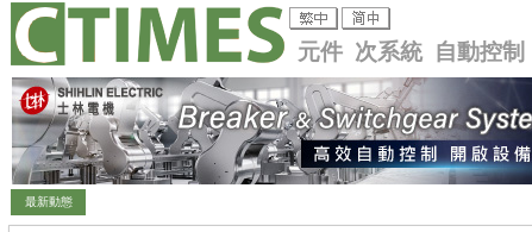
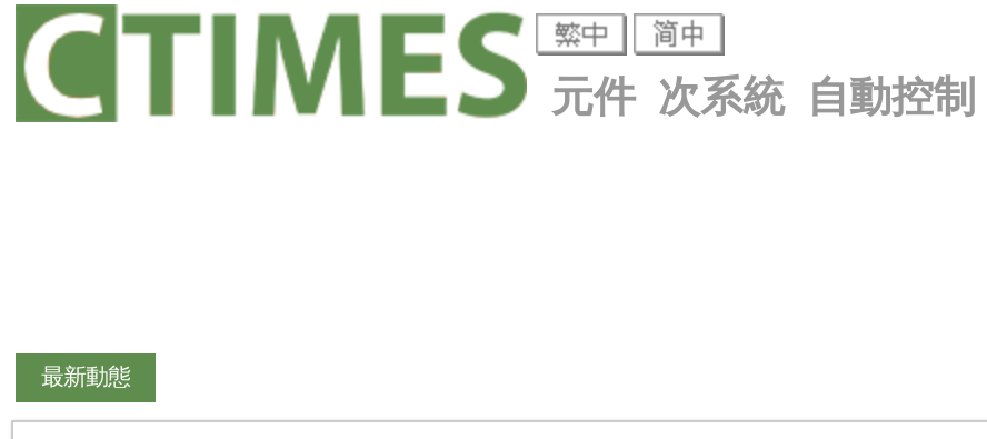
[11,76,528,186] [image] -> none

